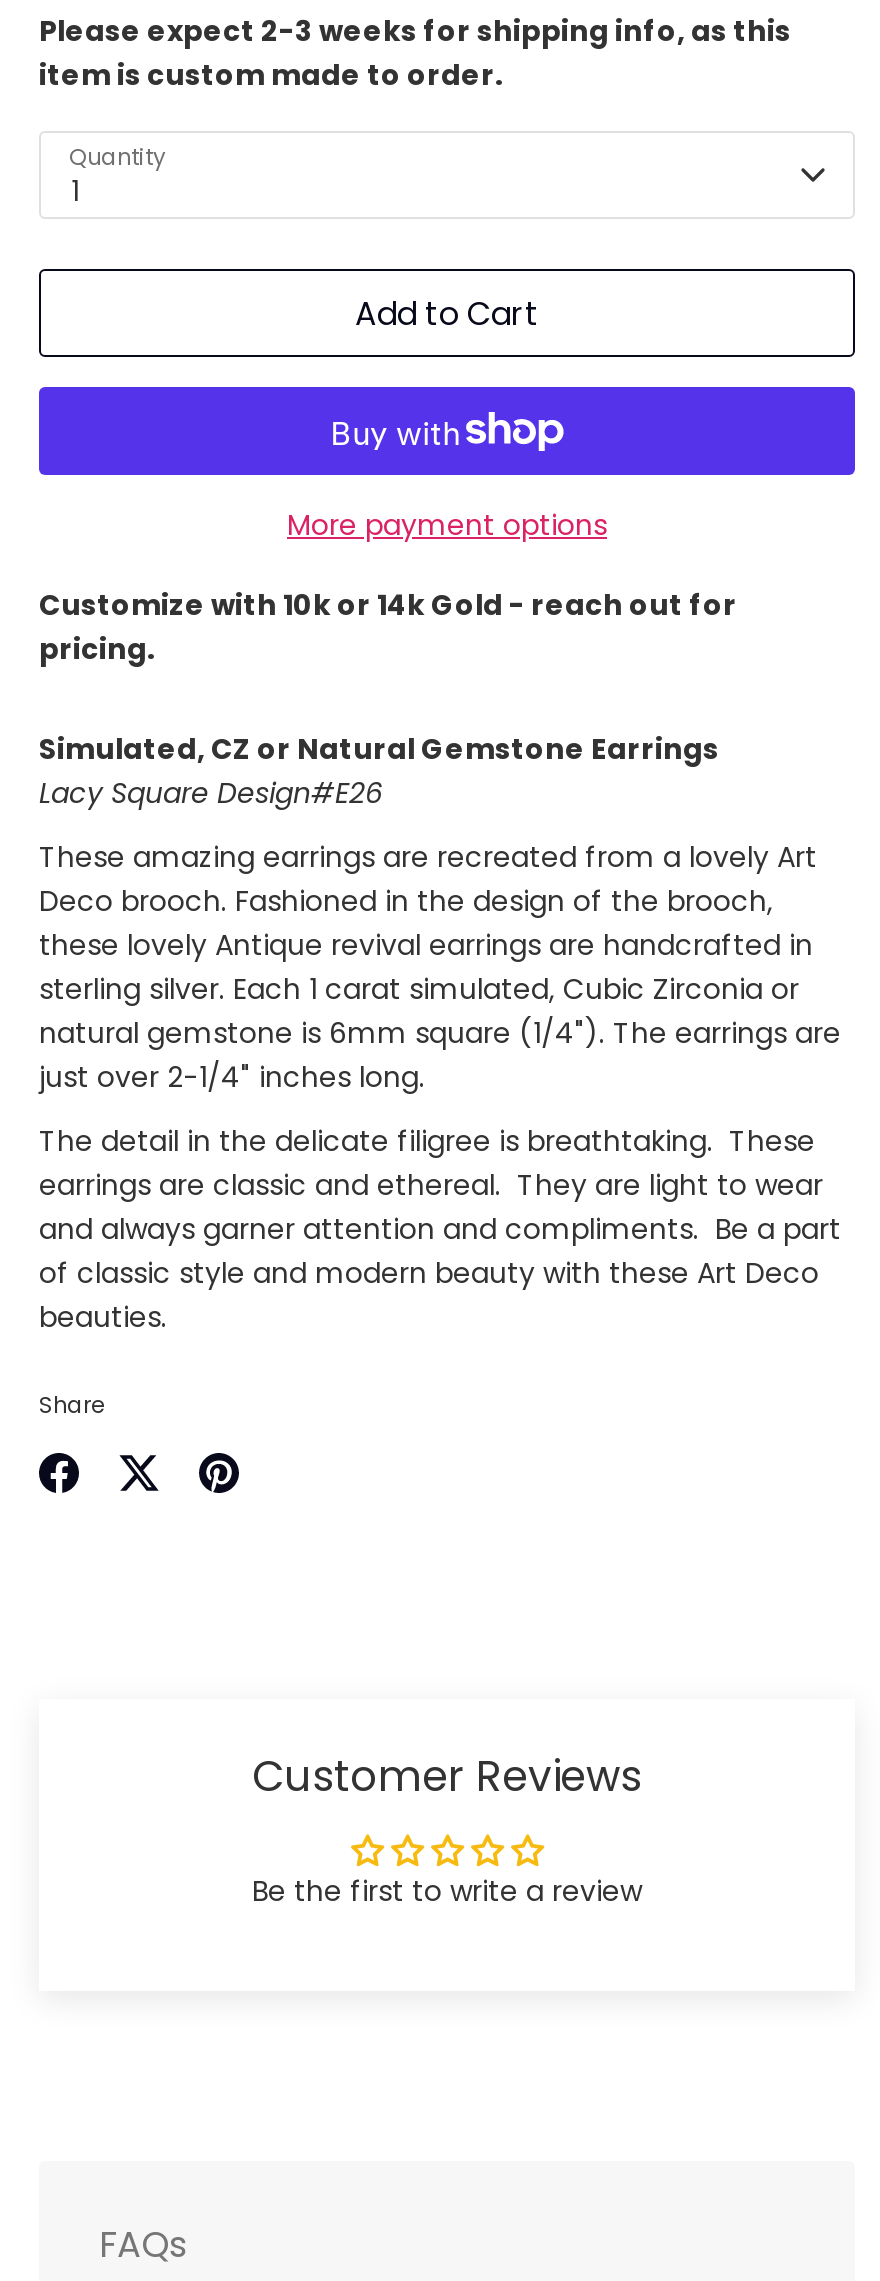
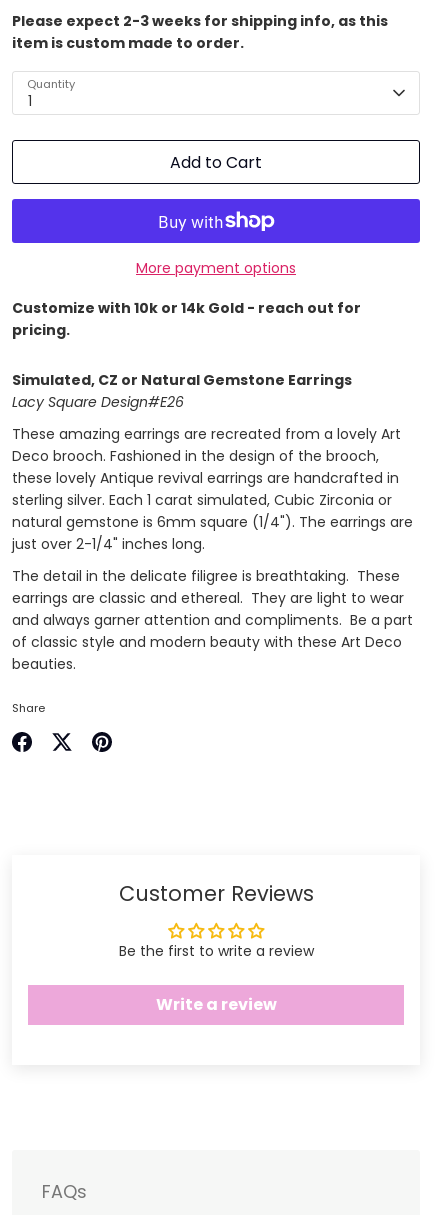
none -> [155,993,276,1016] Write a review

